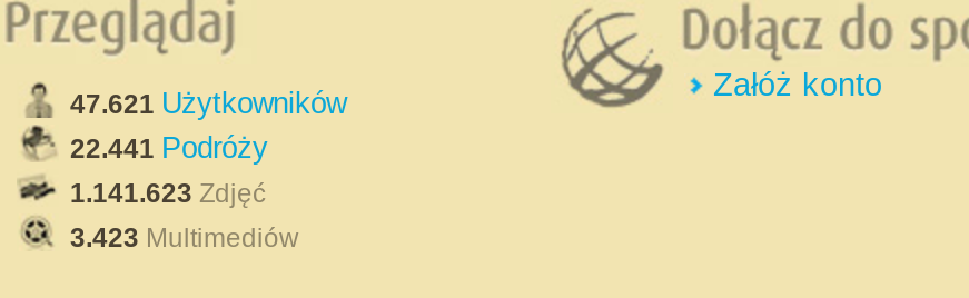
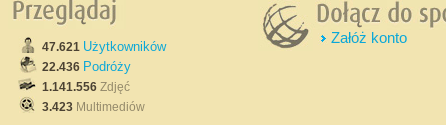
[70,131,268,165] 22.441 Podróży -> [42,59,131,74] 22.436 Podróży
[70,178,266,209] 1.141.623 Zdjęć -> [42,80,130,94] 1.141.556 Zdjęć

